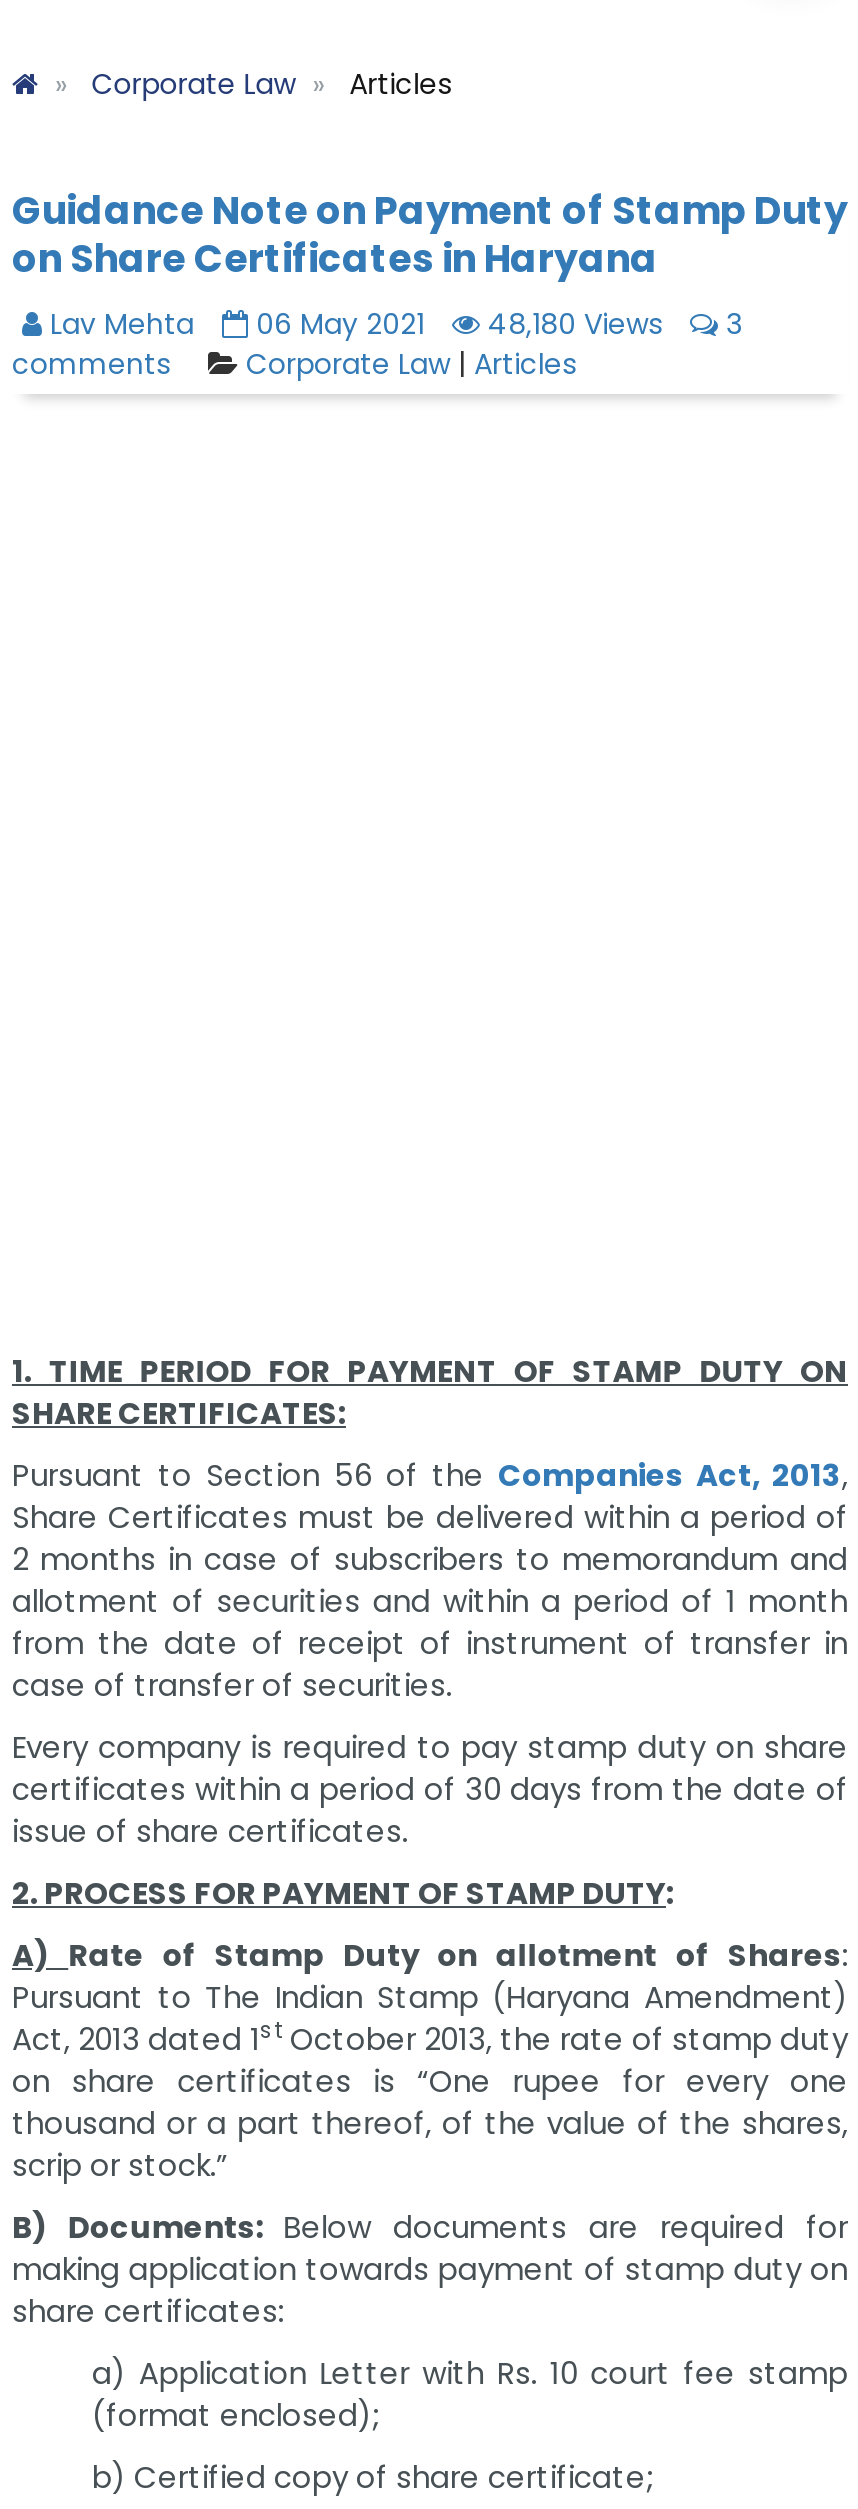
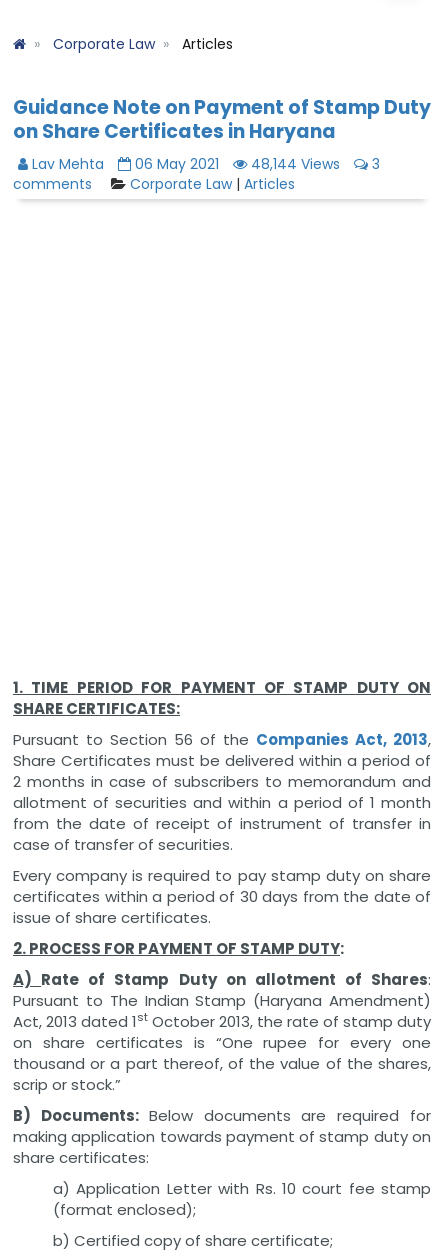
[42,304,742,344] Lav Mehta 06 May 2021 48,180 Views 3 -> [28,154,380,174] Lav Mehta 06 May 2021 48,144 Views 3

